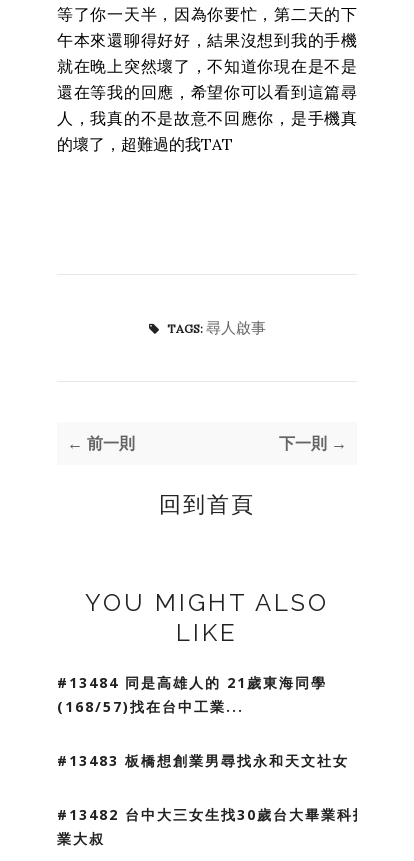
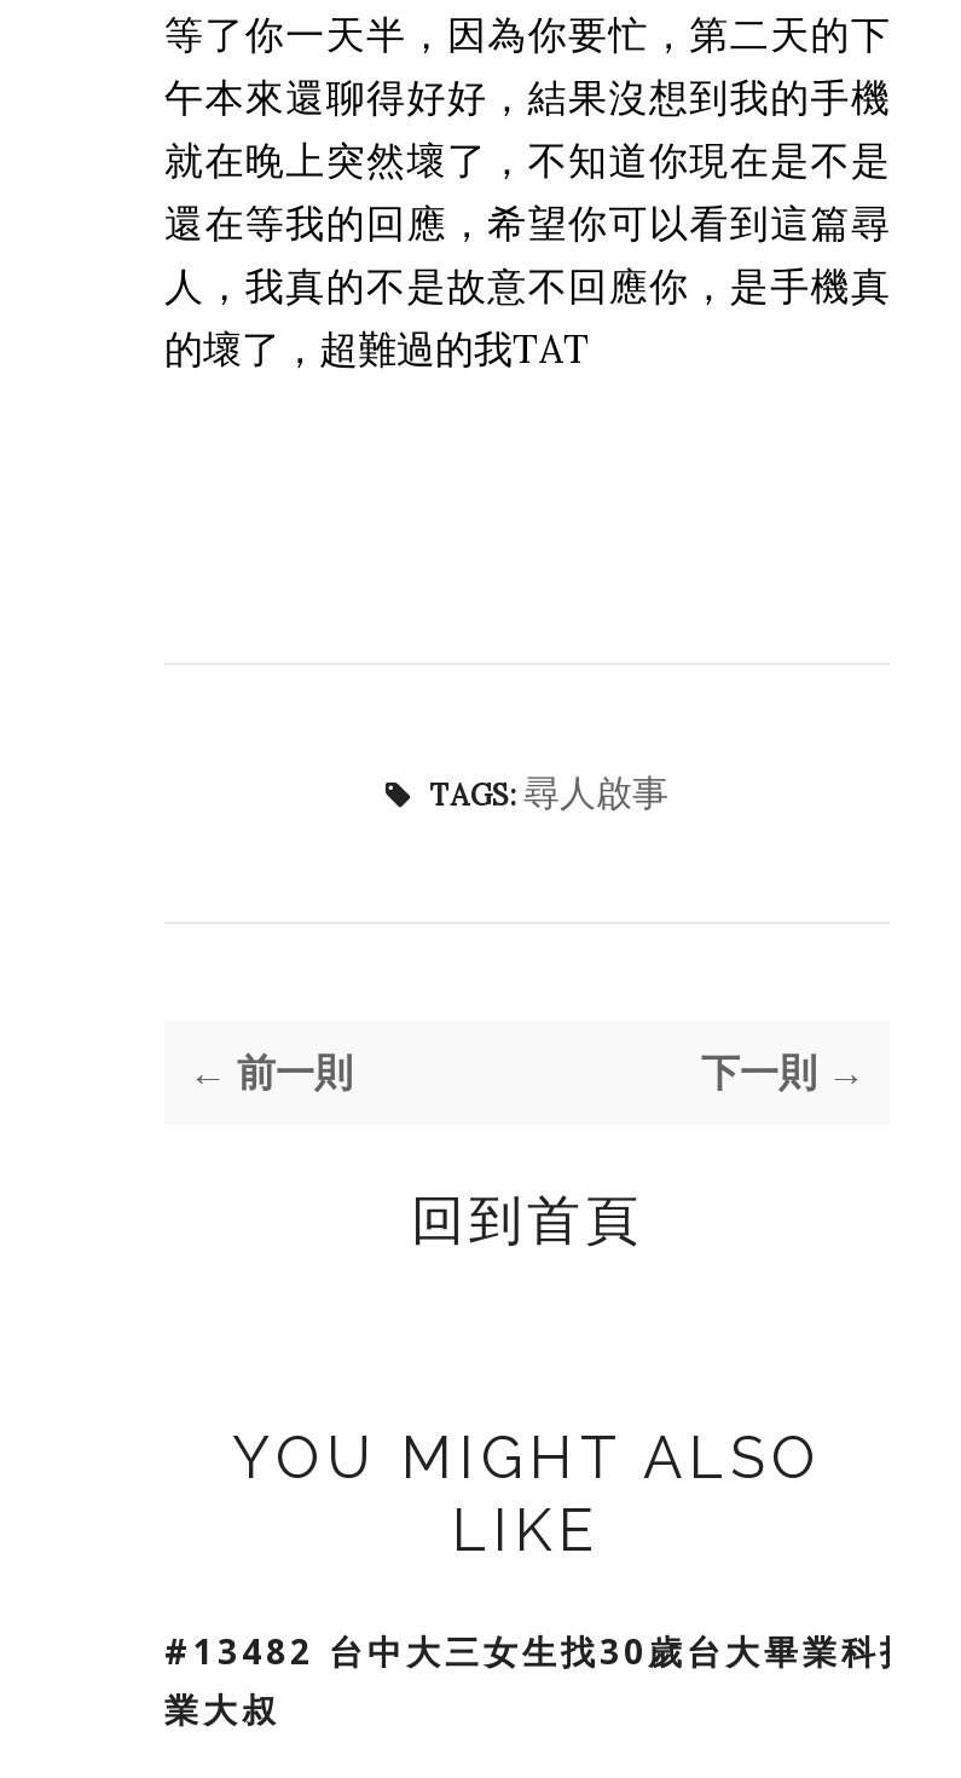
[57,673,349,770] #13484 同是高雄人的 21歲東海同學 | (168/57)找在台中工業... | #13483 板橋想創業男尋找永和天文社女 -> none

